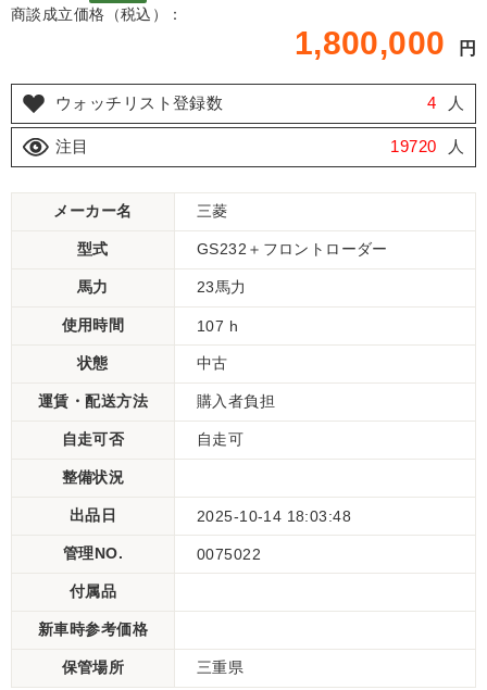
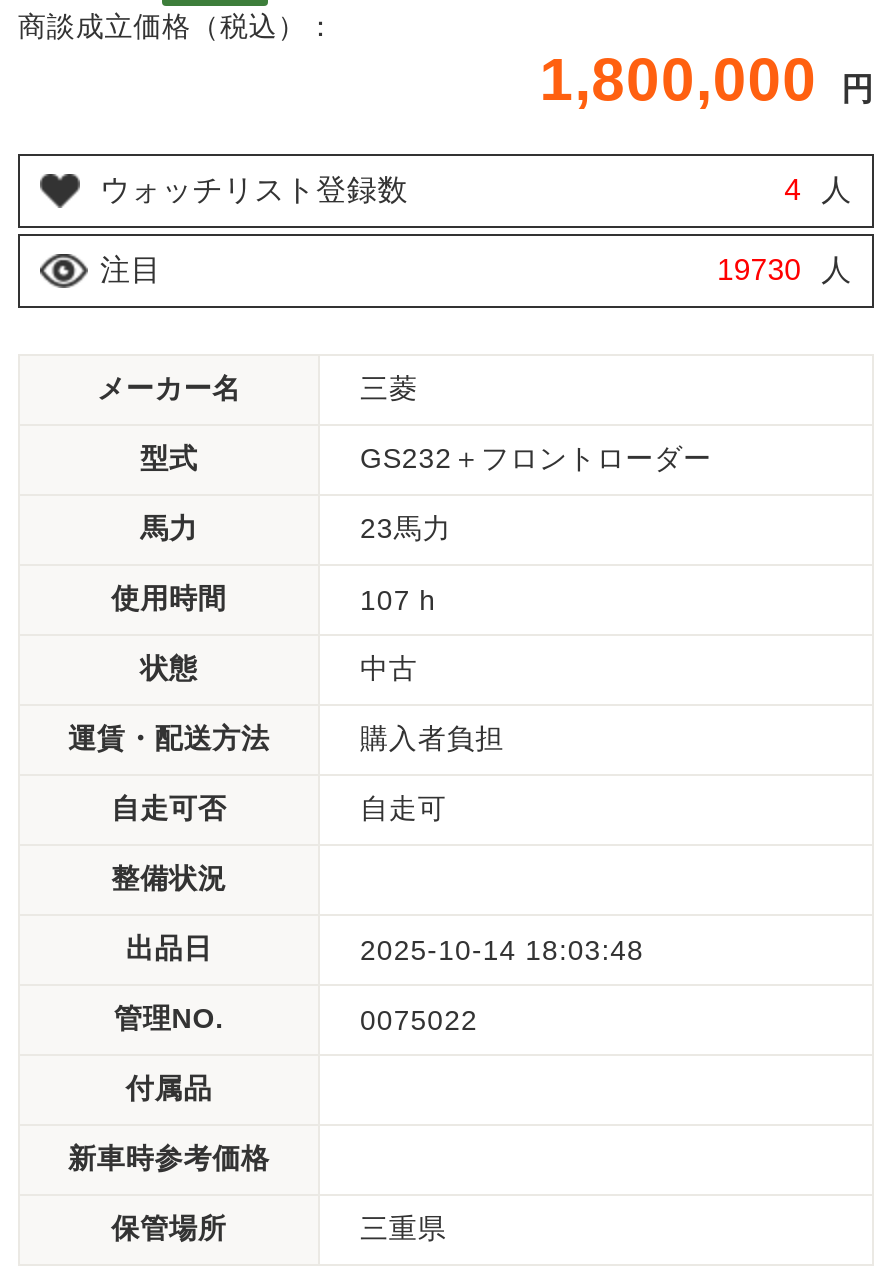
[391,137,464,155] 19720 人 -> [717,252,852,286] 19730 人

